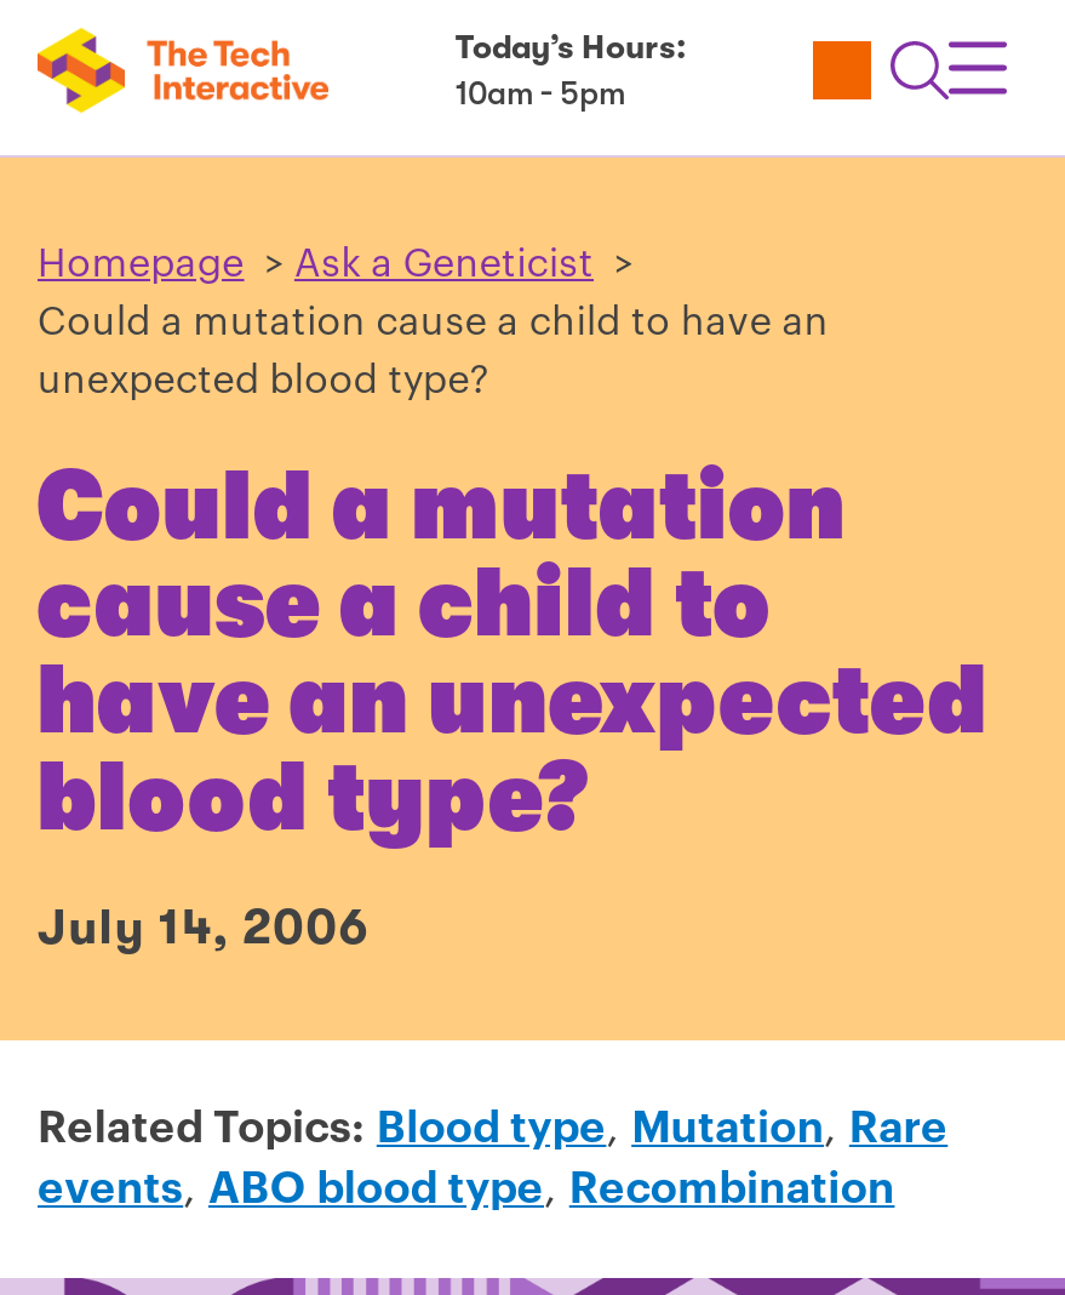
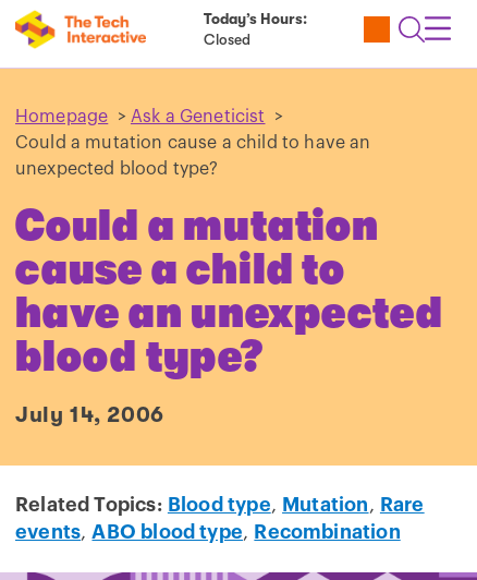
[456,75,625,112] 10am - 5pm -> [203,32,250,48] Closed

